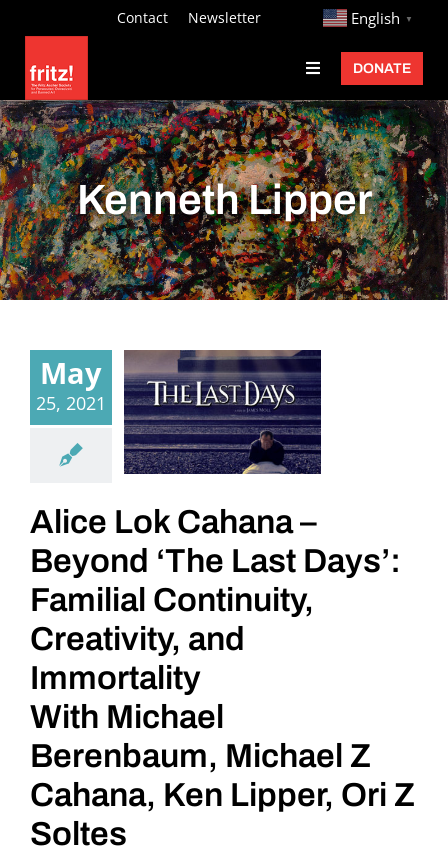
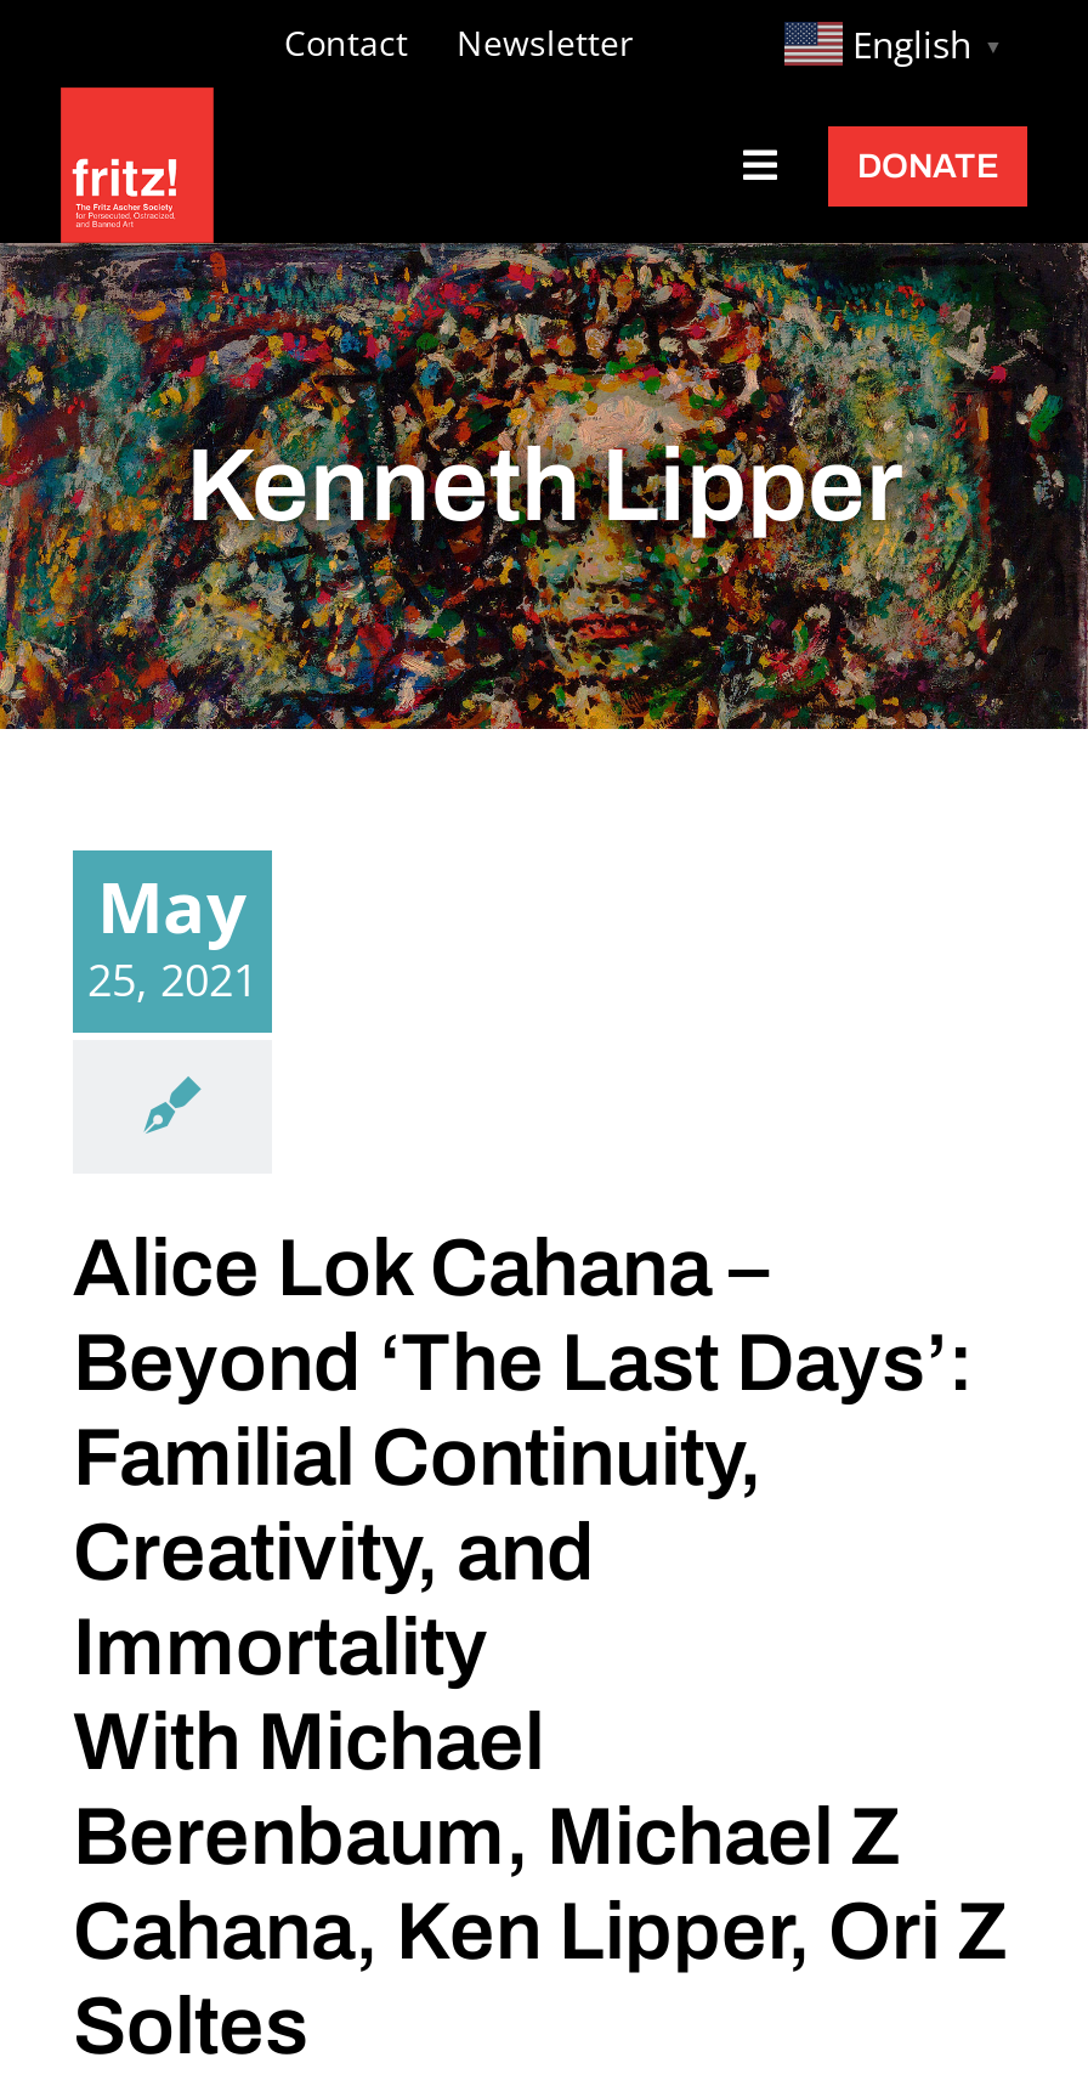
[123,349,322,475] [image] -> none

